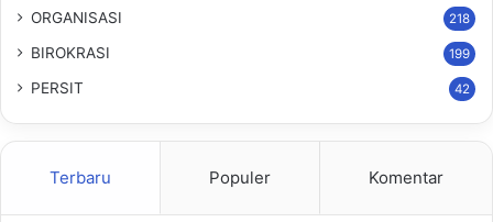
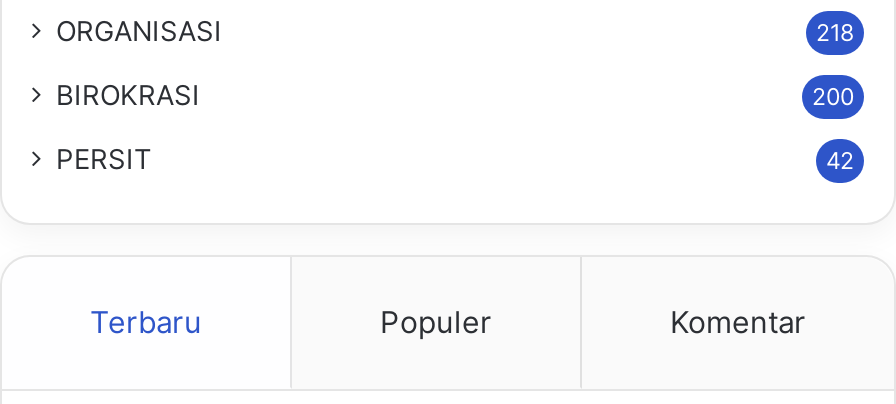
[449,46,470,62] 199 -> [812,82,854,110] 200

